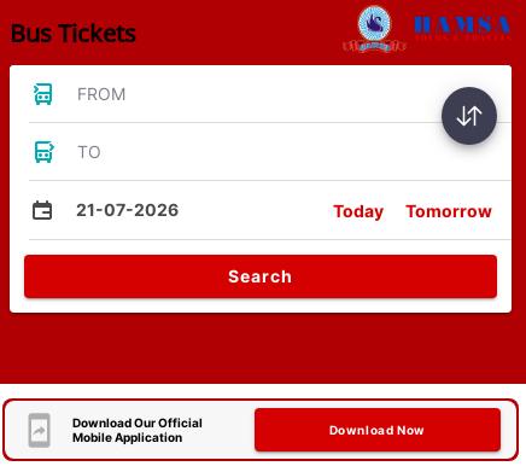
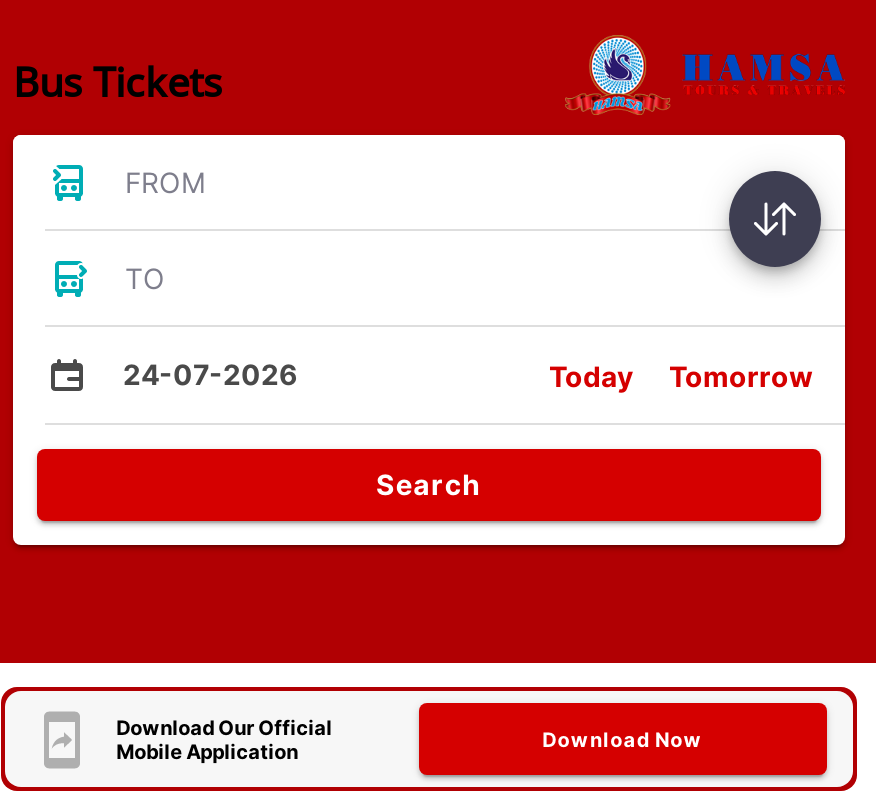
[76,199,179,220] 21-07-2026 -> [123,357,297,391] 24-07-2026

